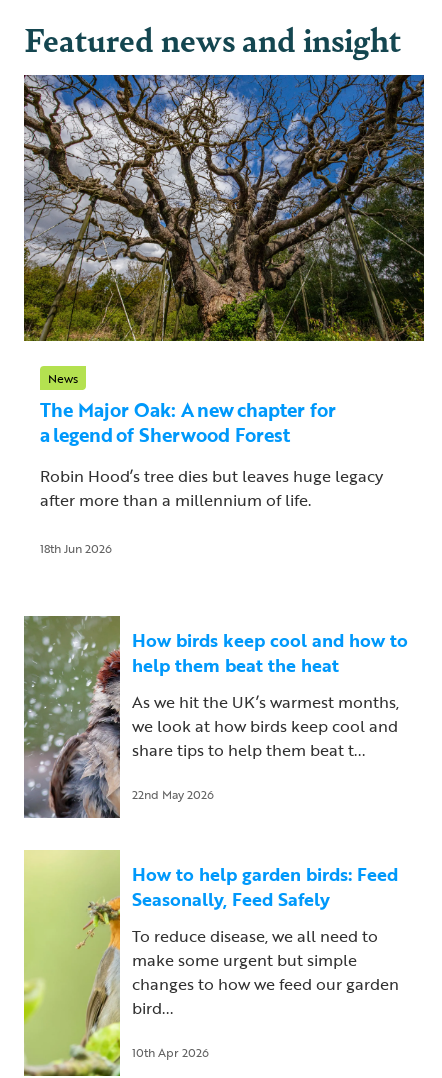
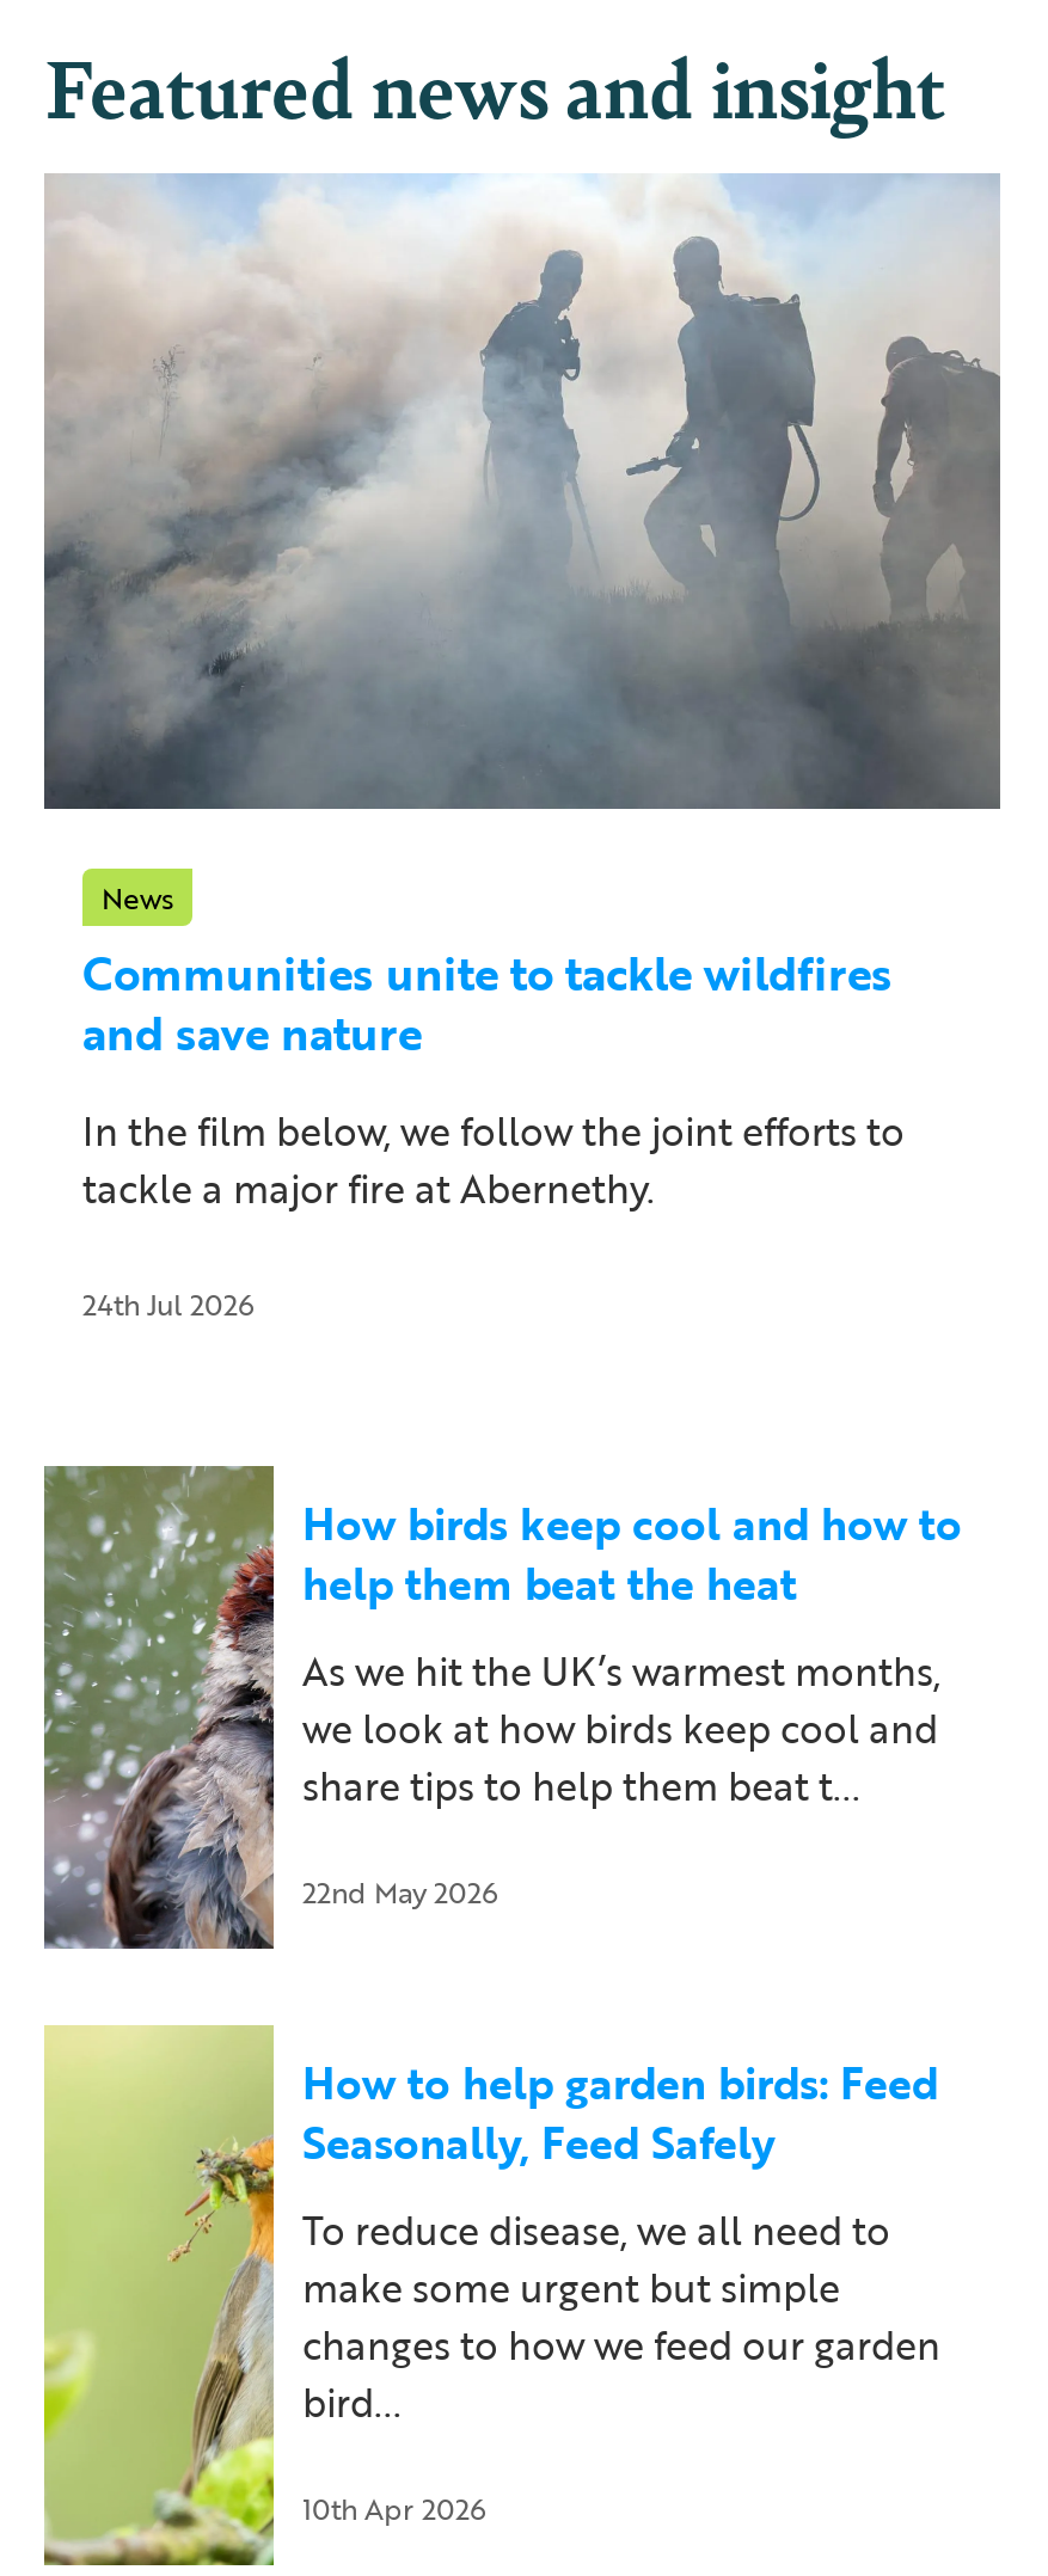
[23,74,425,342] [image] -> [42,173,1003,811] [image]
[40,395,336,449] The Major Oak: A new chapter for | a legend of Sherwood Forest -> [82,939,893,1068] Communities unite to tackle wildfires | and save nature
[40,464,383,512] Robin Hood’s tree dies but leaves huge legacy | after more than a millennium of life. -> [82,1104,905,1218] In the film below, we follow the joint efforts to | tackle a major fire at Abernethy.
[40,539,112,557] 18th Jun 2026 -> [82,1283,255,1326] 24th Jul 2026

